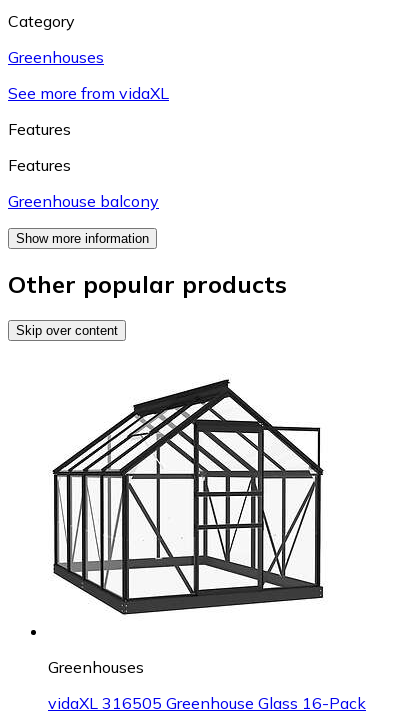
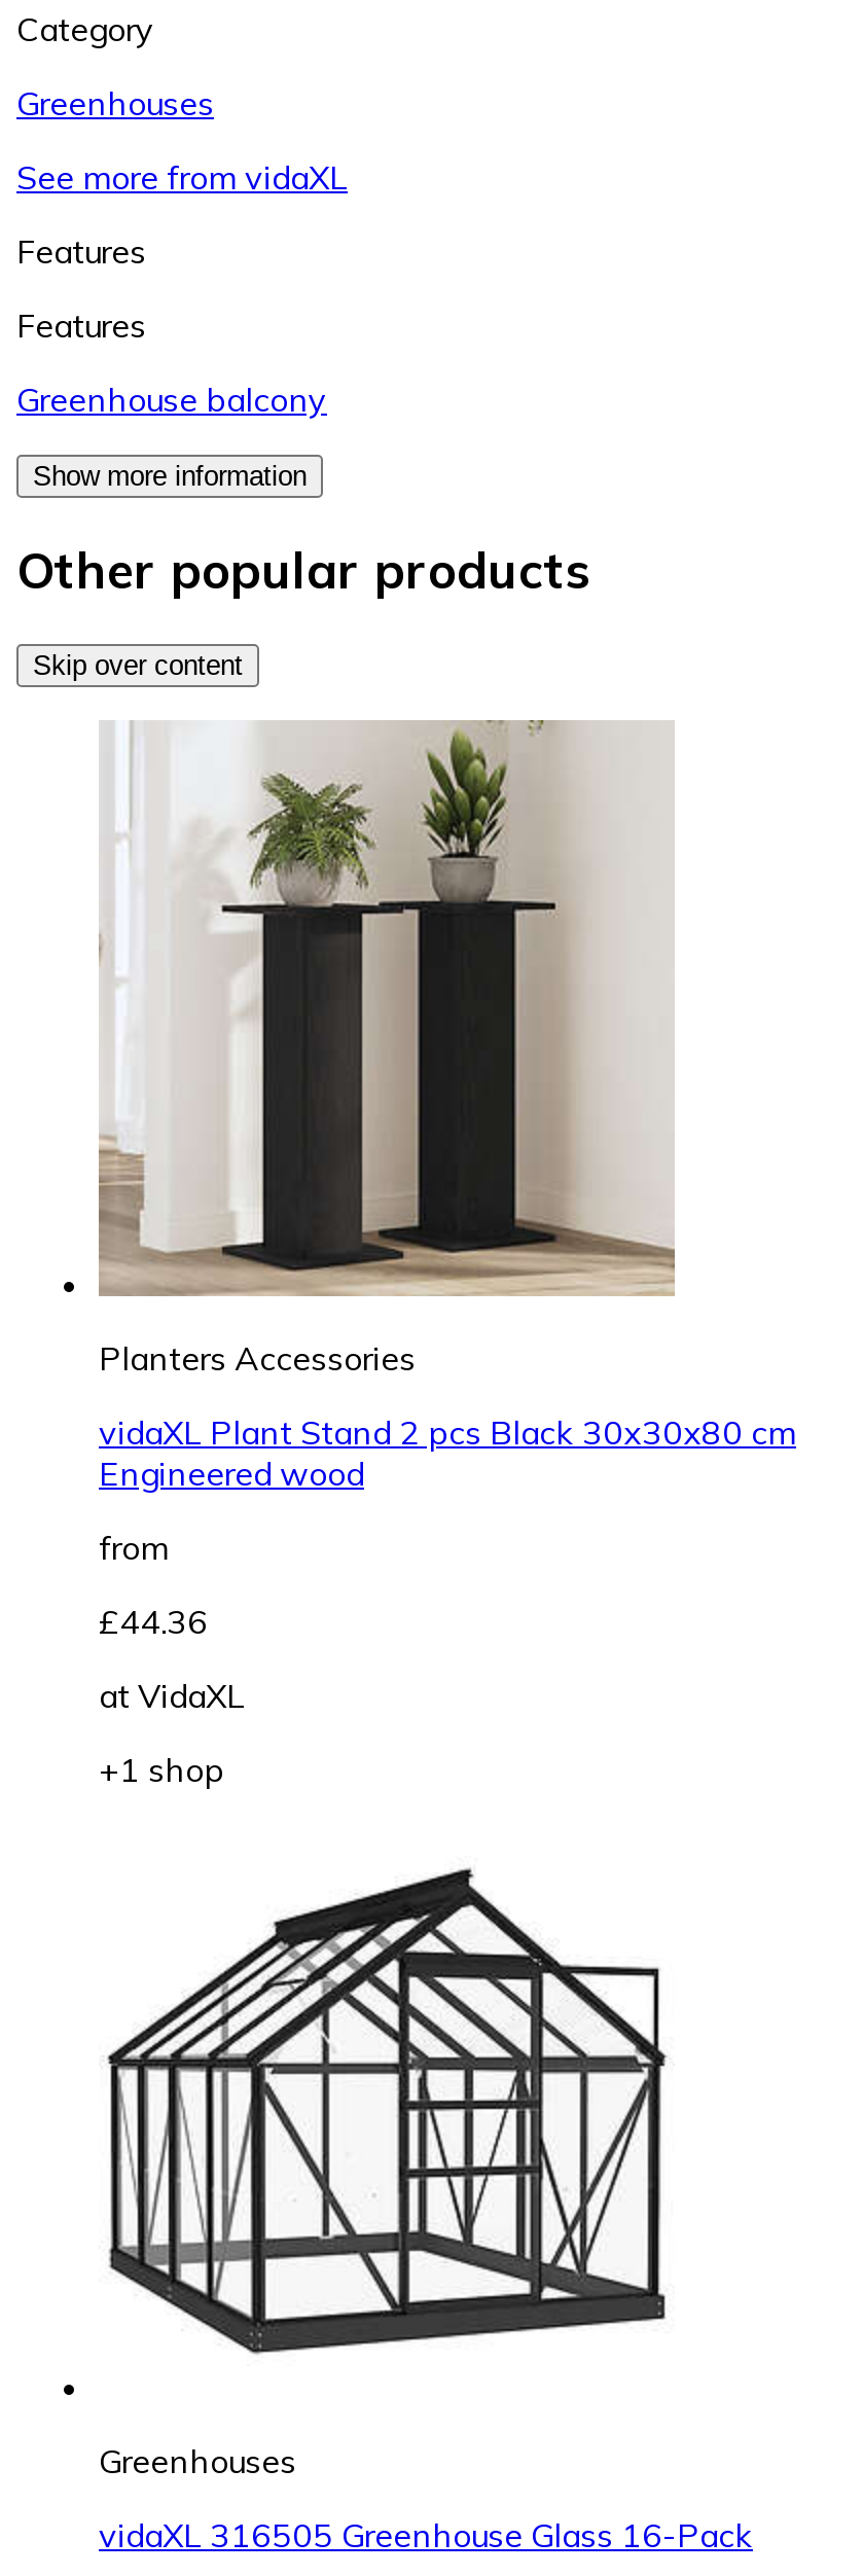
none -> [97,718,796,1790] [image] | Planters Accessories | vidaXL Plant Stand 2 pcs Black 30x30x80 cm | Engineered wood | from | £44.36 | at VidaXL | +1 shop

